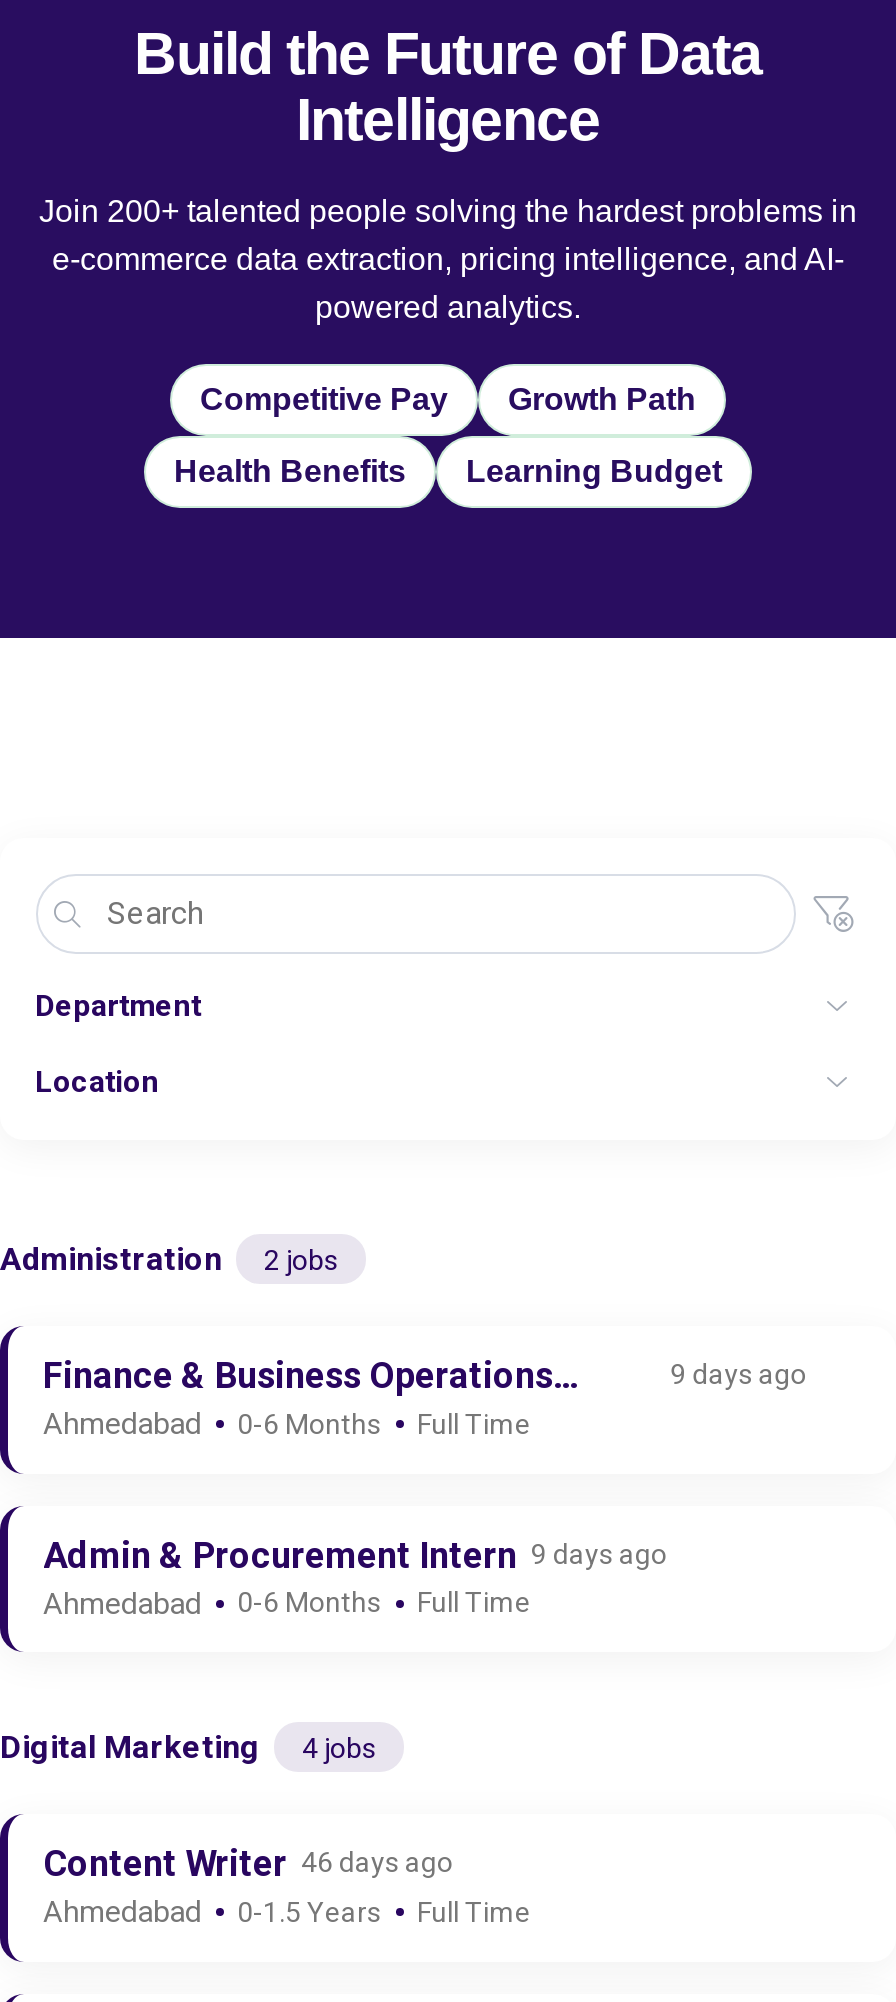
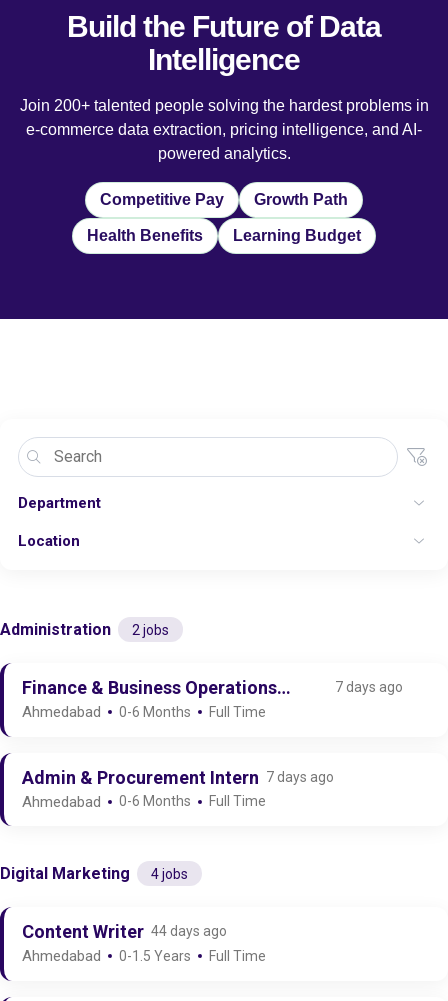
[670,1358,806,1390] 9 days ago -> [335,679,403,695] 7 days ago
[43,1533,667,1575] Admin & Procurement Intern 9 days ago -> [21,766,333,787] Admin & Procurement Intern 7 days ago
[43,1842,453,1884] Content Writer 46 days ago -> [21,921,226,942] Content Writer 44 days ago

